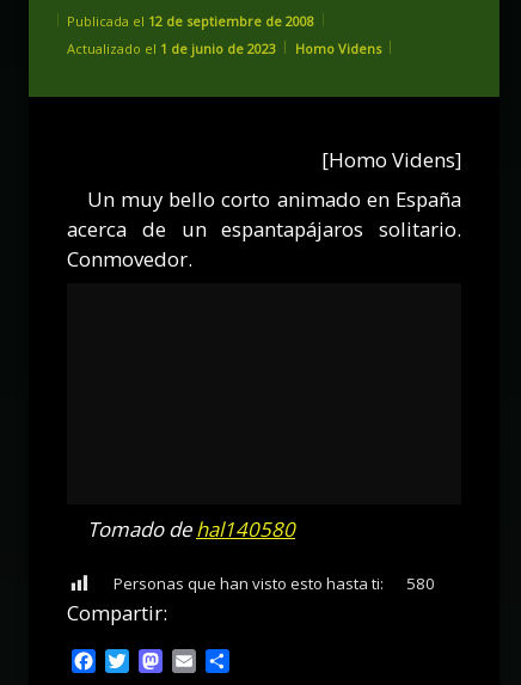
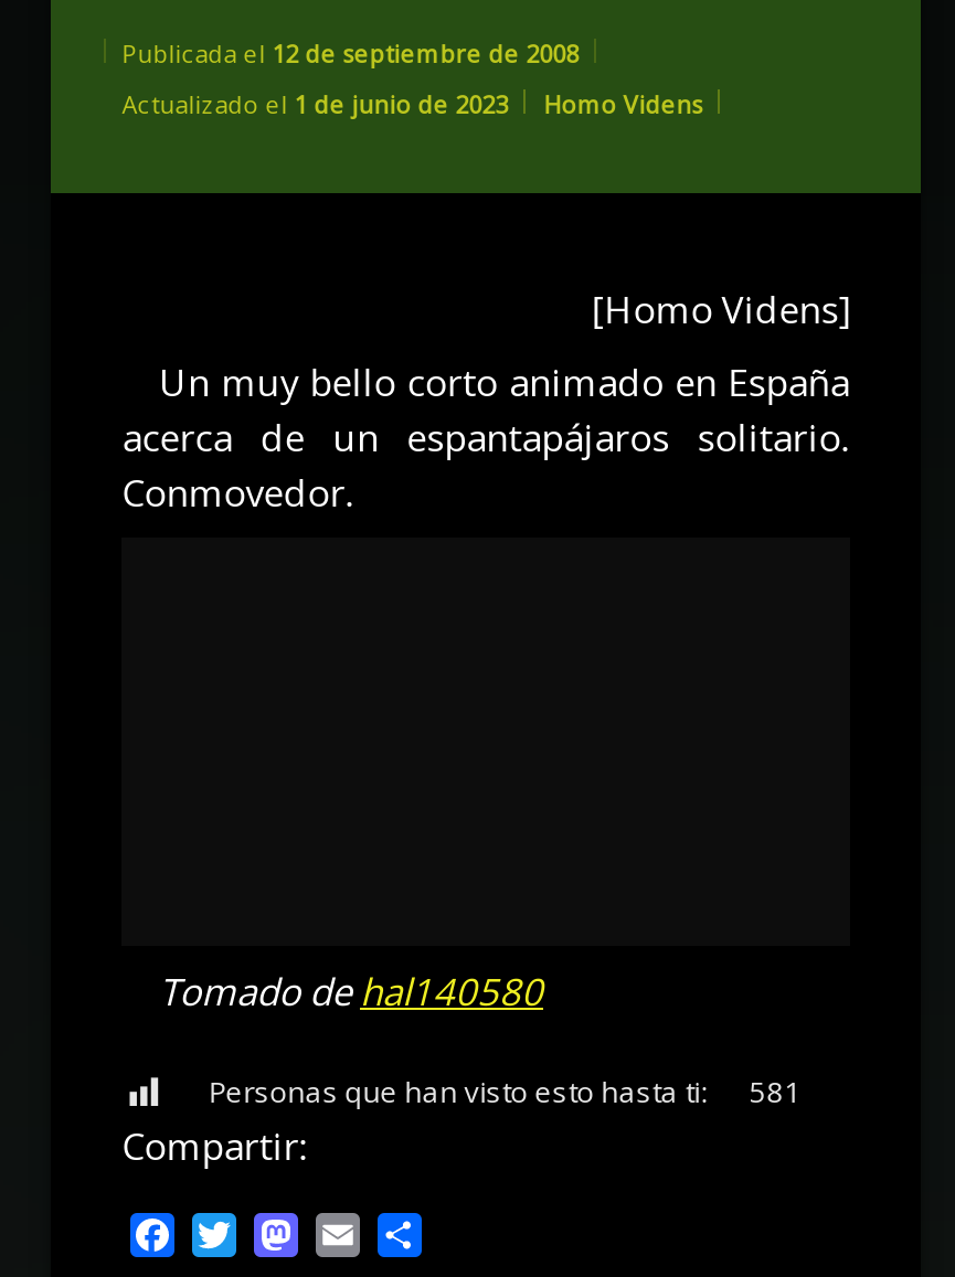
[114,573,435,595] Personas que han visto esto hasta ti: 580 -> [208,1072,802,1112] Personas que han visto esto hasta ti: 581

